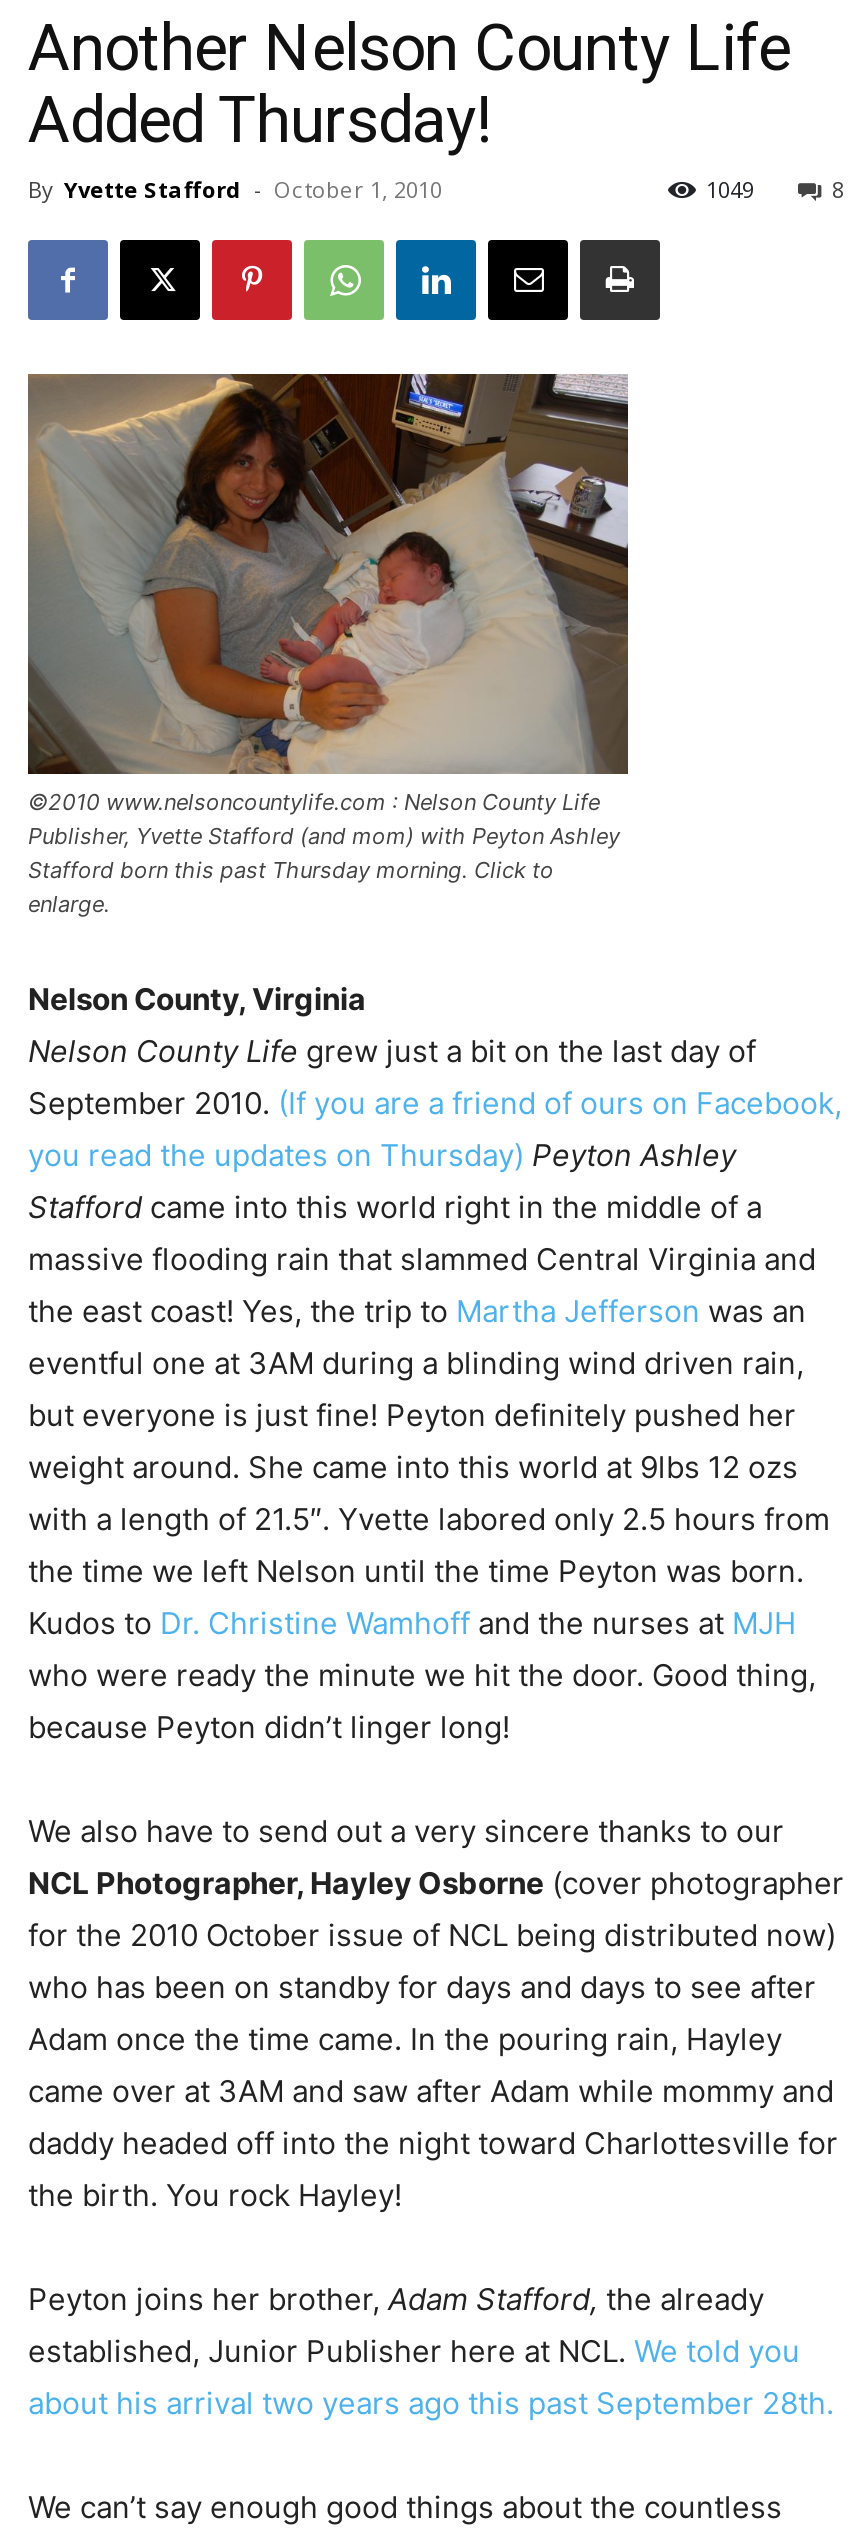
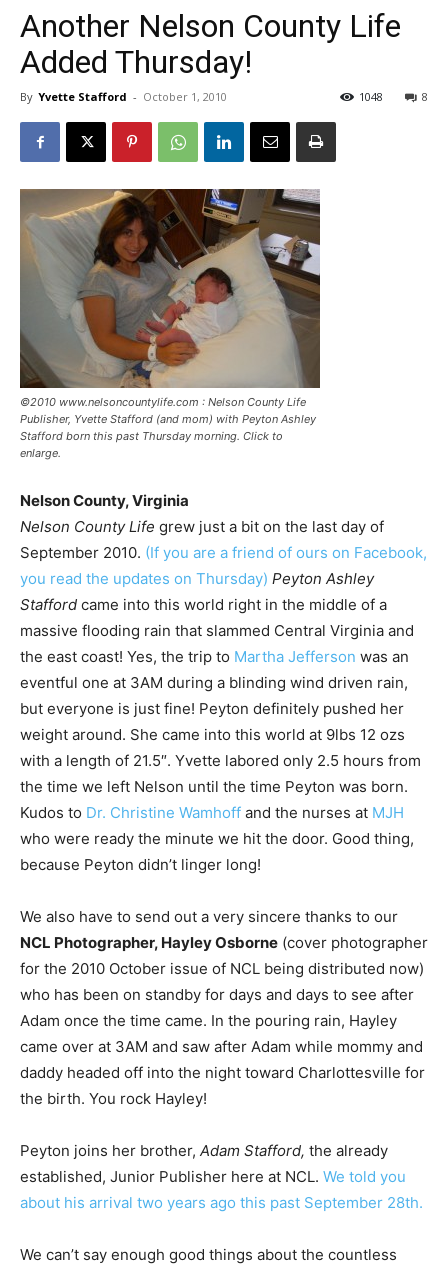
[706,174,754,204] 1049 -> [359,89,383,104] 1048

